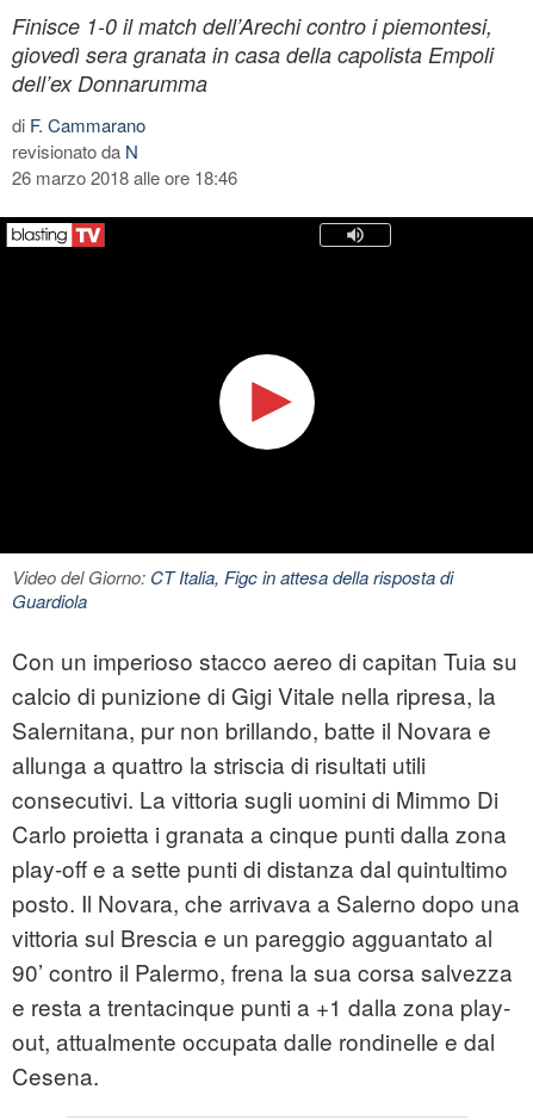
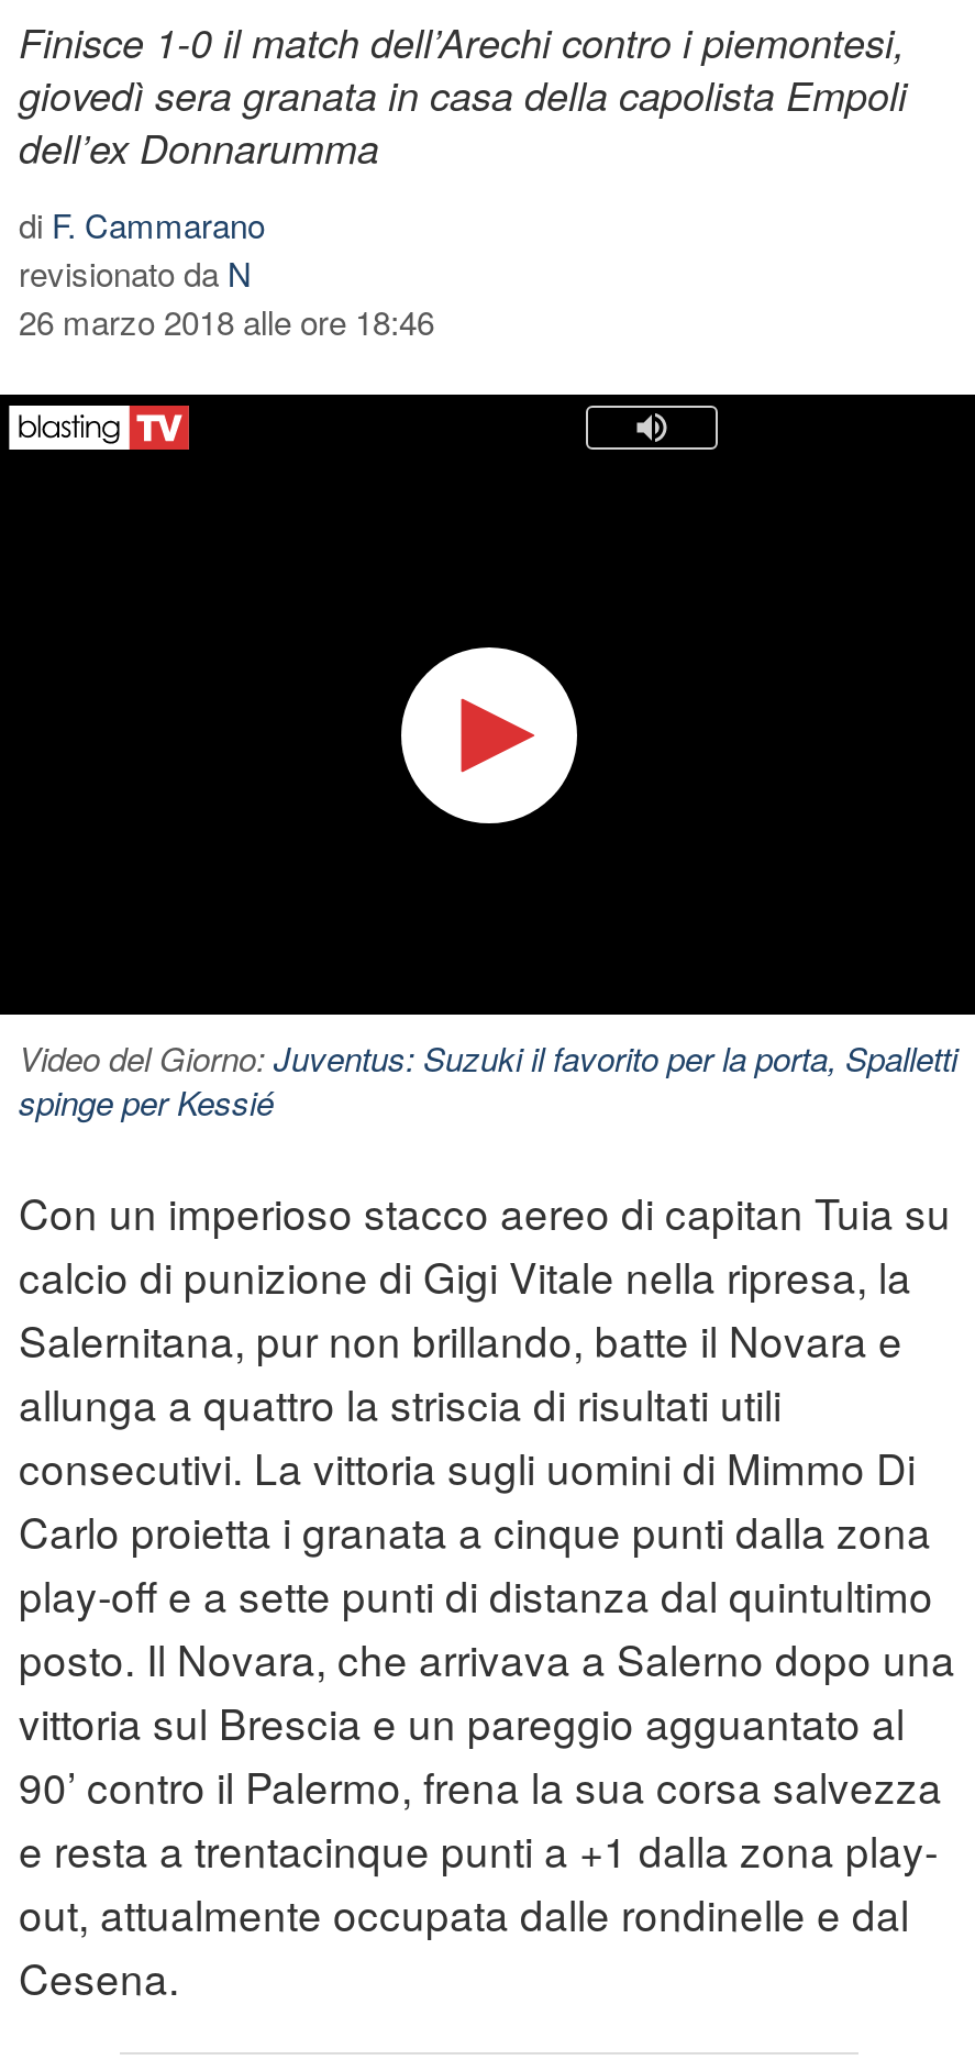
[12,565,453,613] Video del Giorno: CT Italia, Figc in attesa della risposta di | Guardiola -> [19,1035,957,1125] Video del Giorno: Juventus: Suzuki il favorito per la porta, Spalletti | spinge per Kessié

